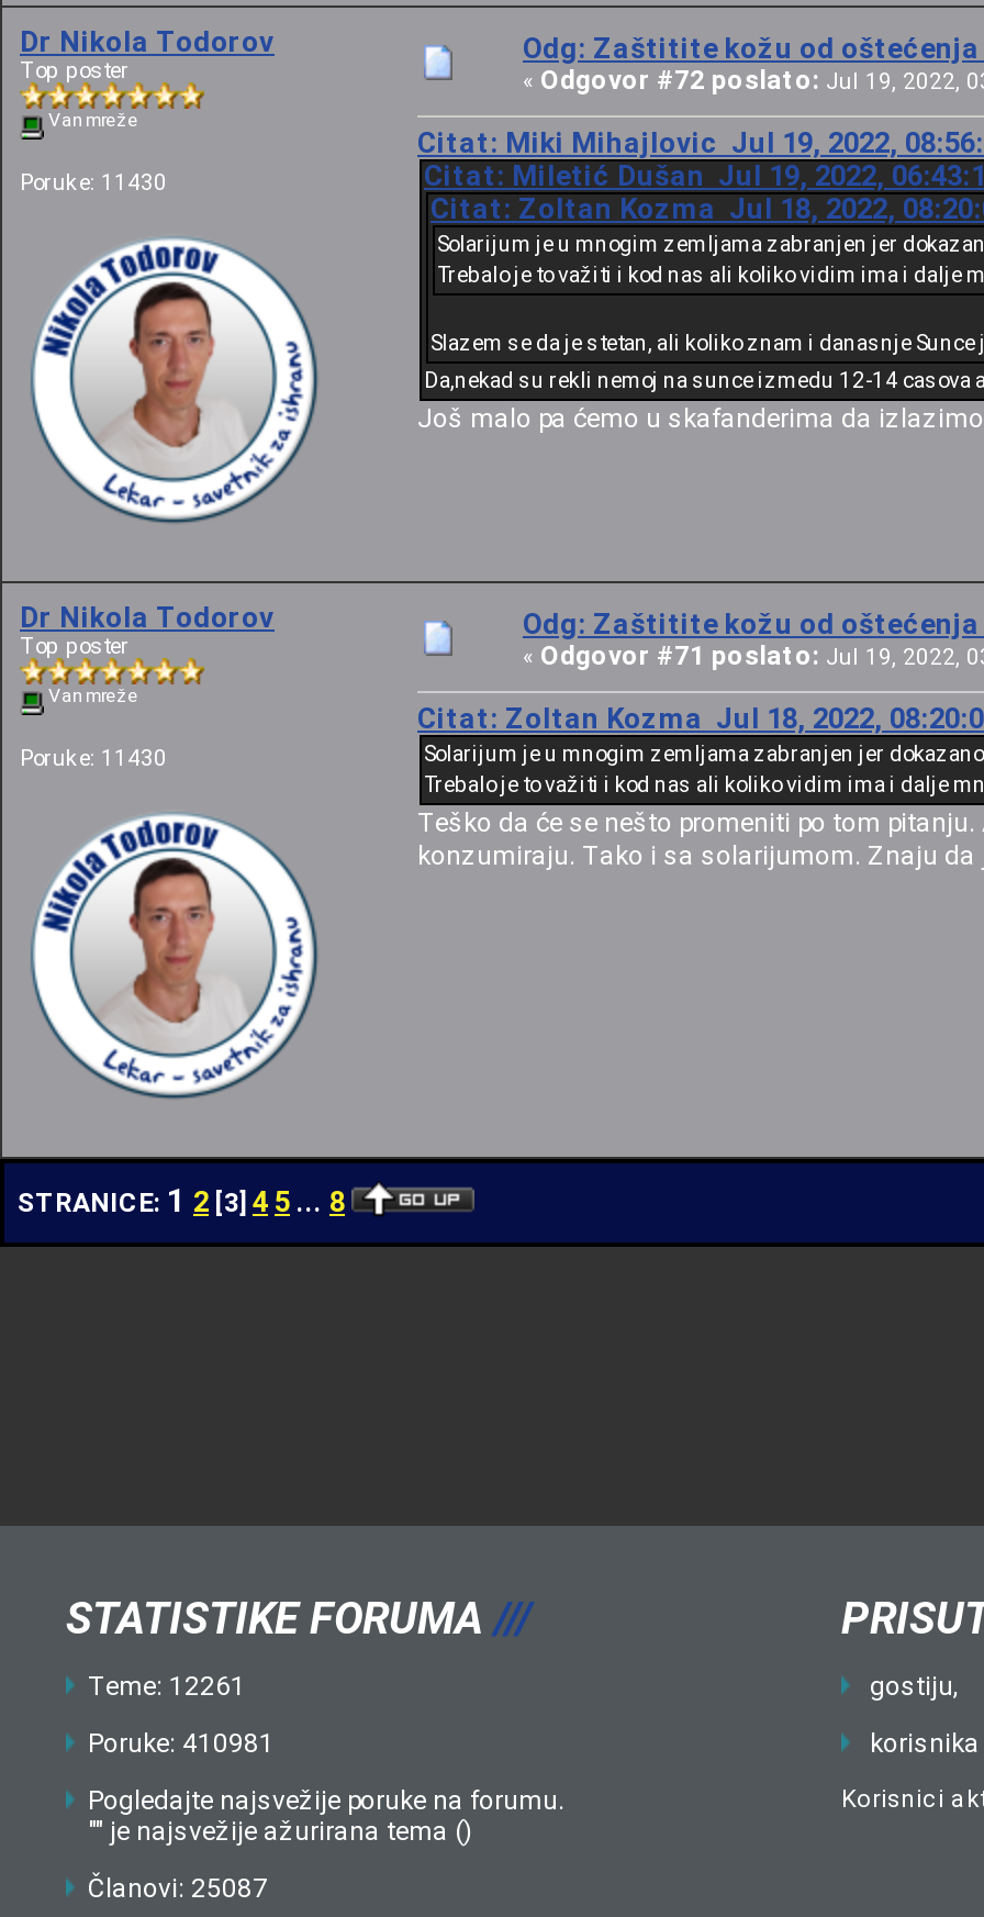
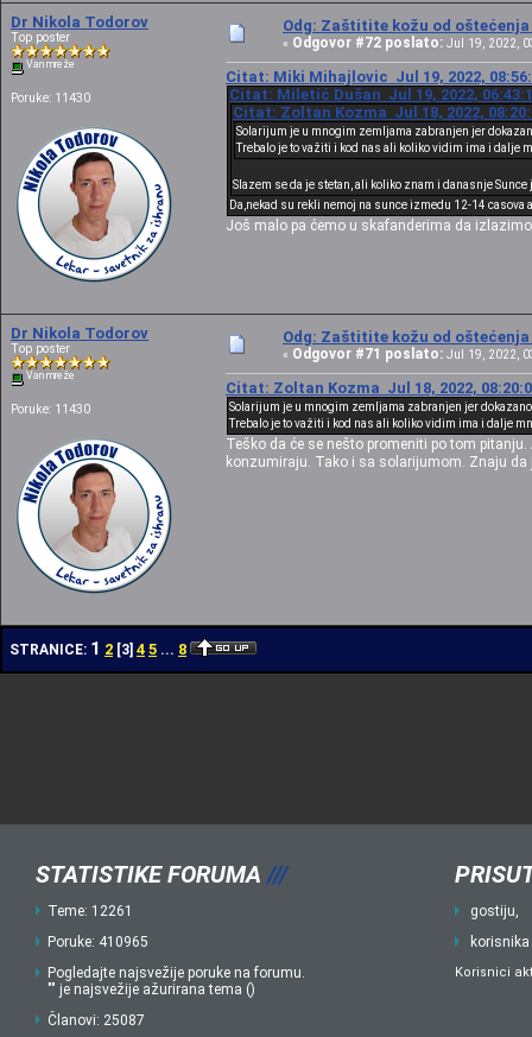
[88,1728,275,1759] Poruke: 410981 -> [47,934,148,950] Poruke: 410965

